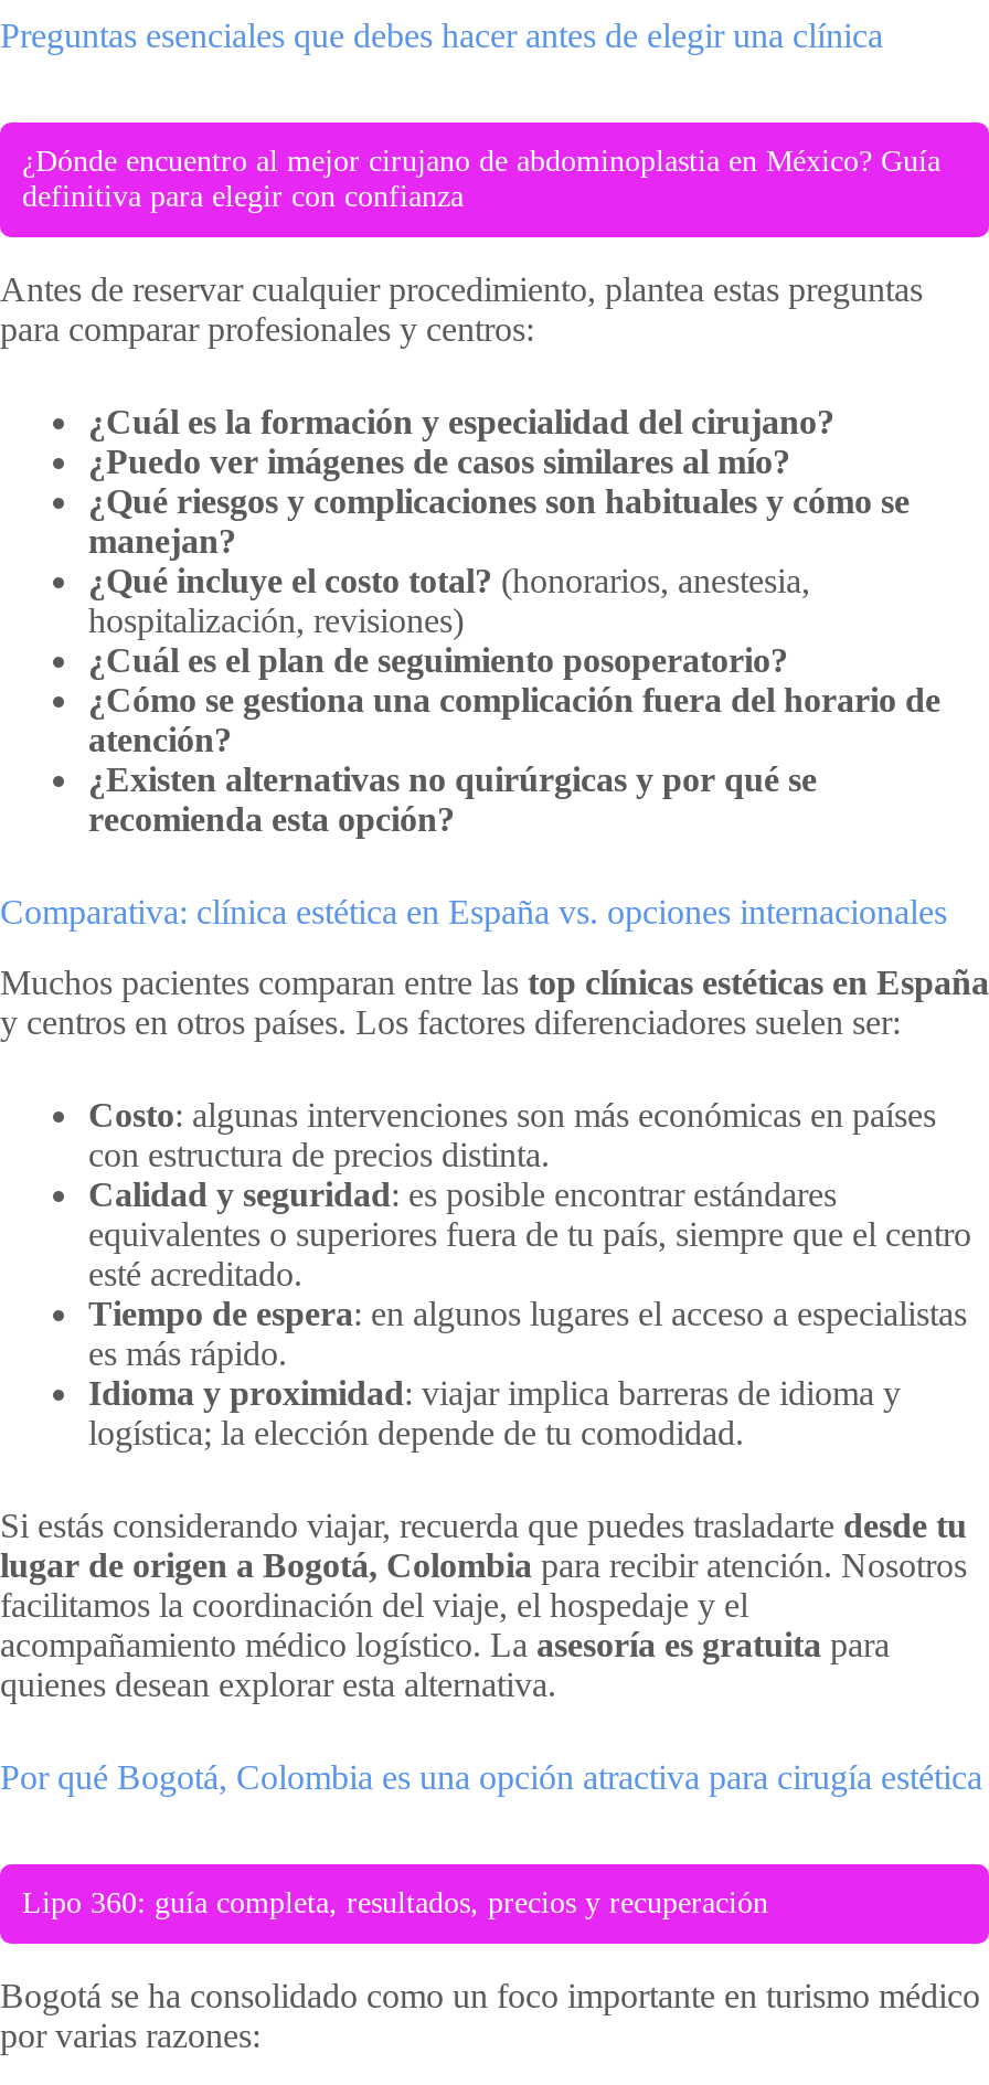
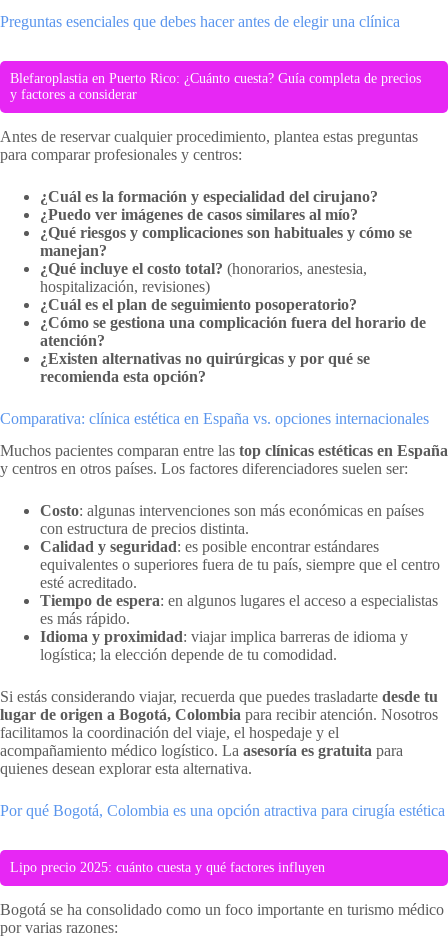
[22,144,940,212] ¿Dónde encuentro al mejor cirujano de abdominoplastia en México? Guía | definitiva para elegir con confianza -> [10,71,421,102] Blefaroplastia en Puerto Rico: ¿Cuánto cuesta? Guía completa de precios | y factores a considerar
[22,1887,768,1920] Lipo 360: guía completa, resultados, precios y recuperación -> [10,860,325,875] Lipo precio 2025: cuánto cuesta y qué factores influyen

